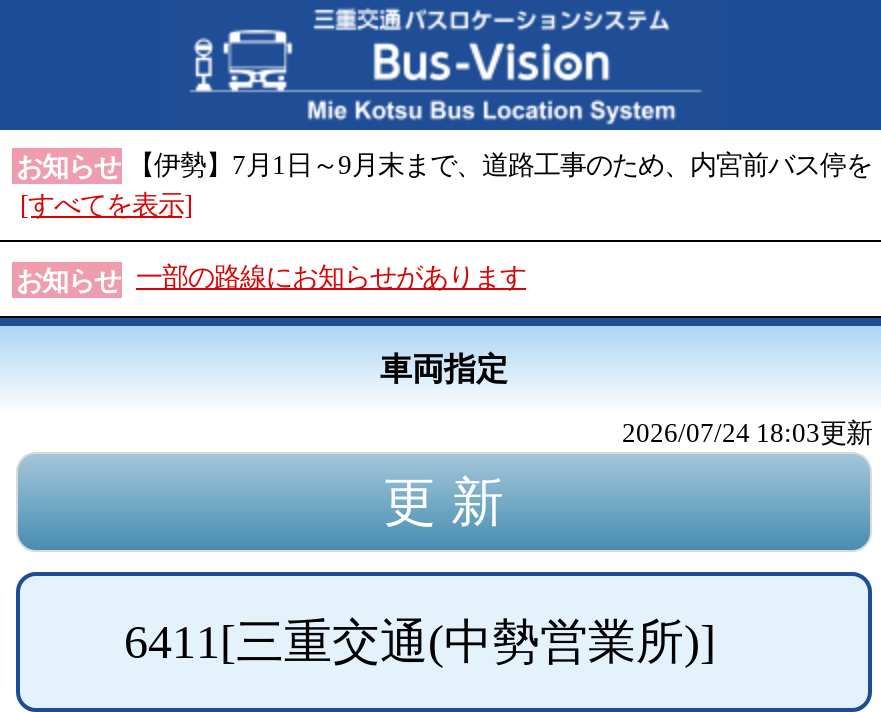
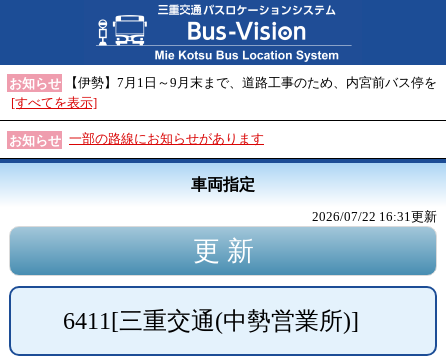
[622,418,872,448] 2026/07/24 18:03更新 -> [312,209,437,224] 2026/07/22 16:31更新

